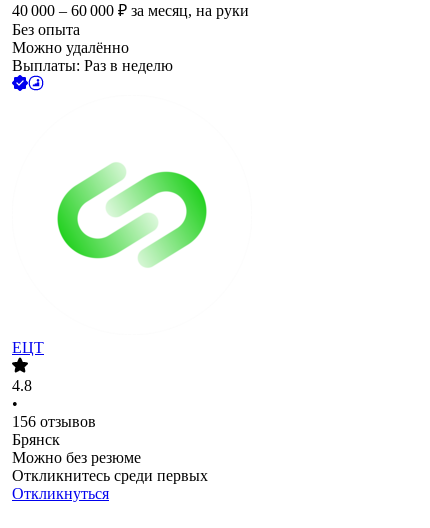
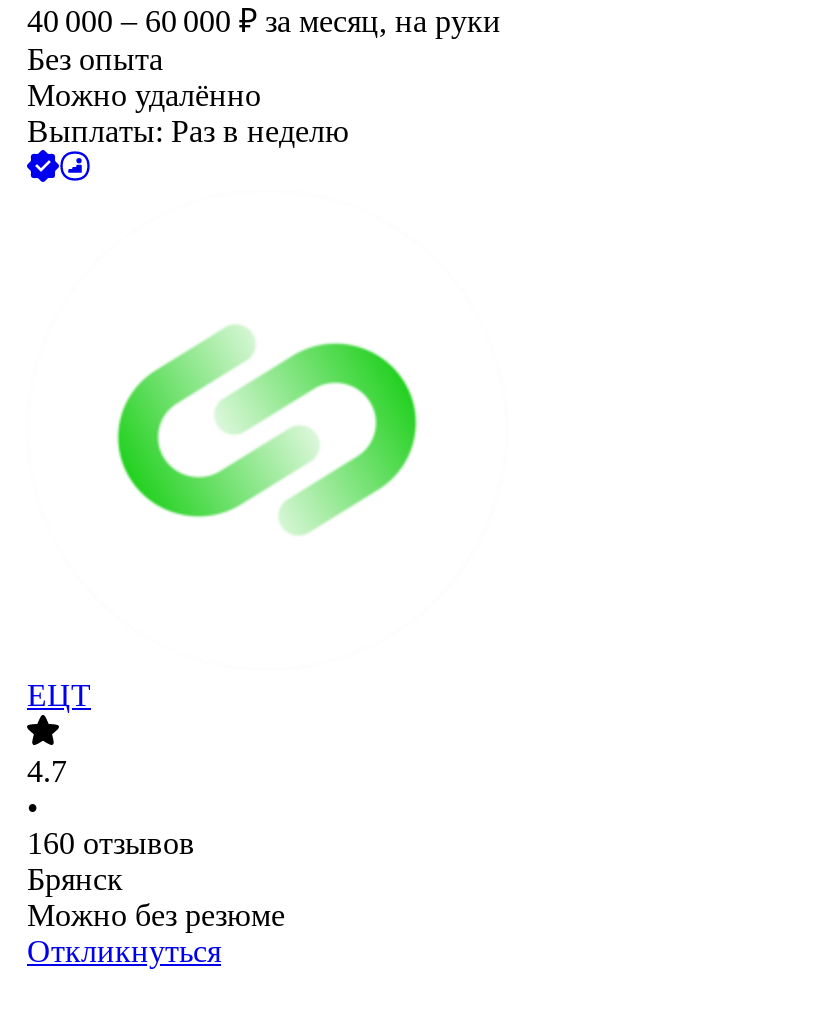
[12,377,32,394] 4.8 -> [27,755,67,789] 4.7
[12,413,96,430] 156 отзывов -> [27,827,195,861] 160 отзывов
[12,467,208,484] Откликнитесь среди первых -> none

